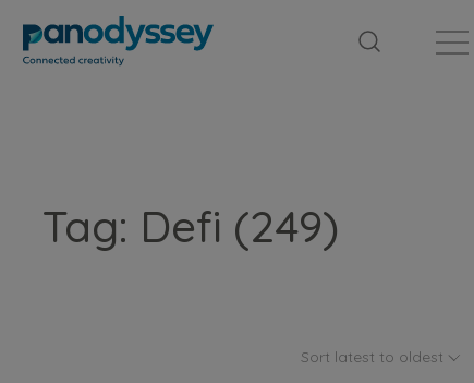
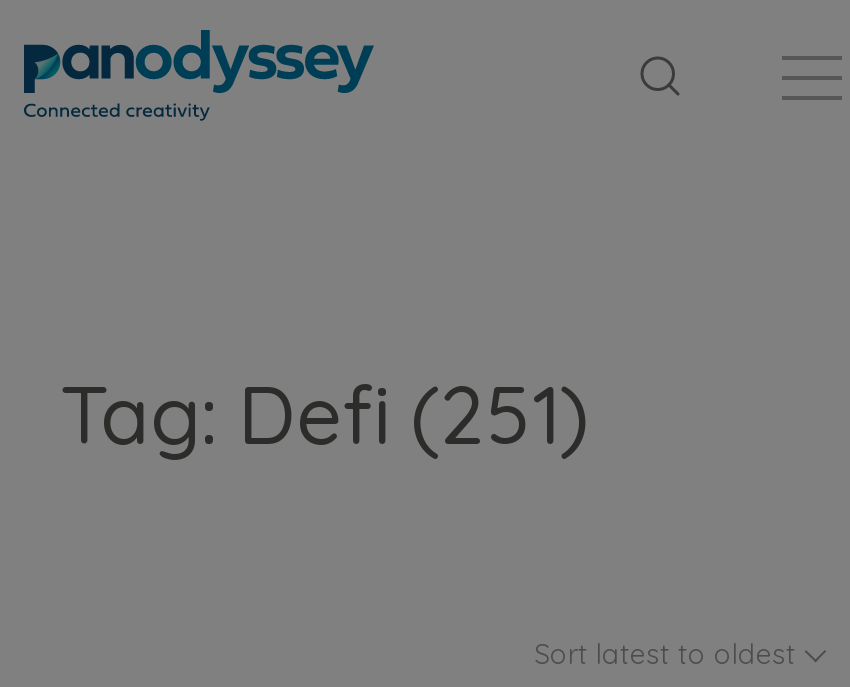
[42,199,339,253] Tag: Defi (249) -> [60,364,590,464] Tag: Defi (251)

